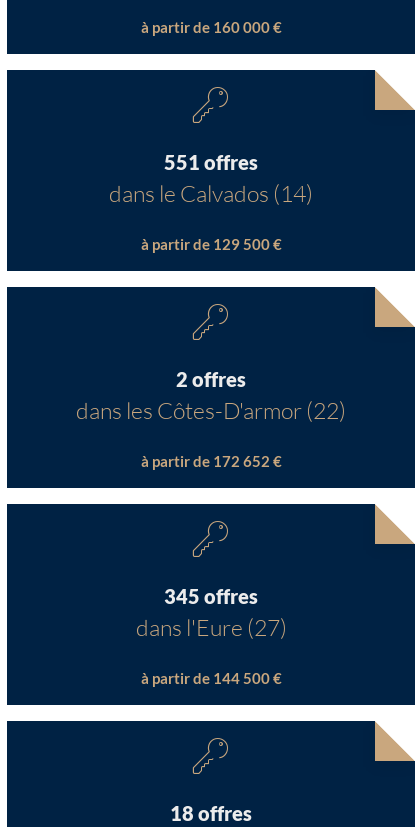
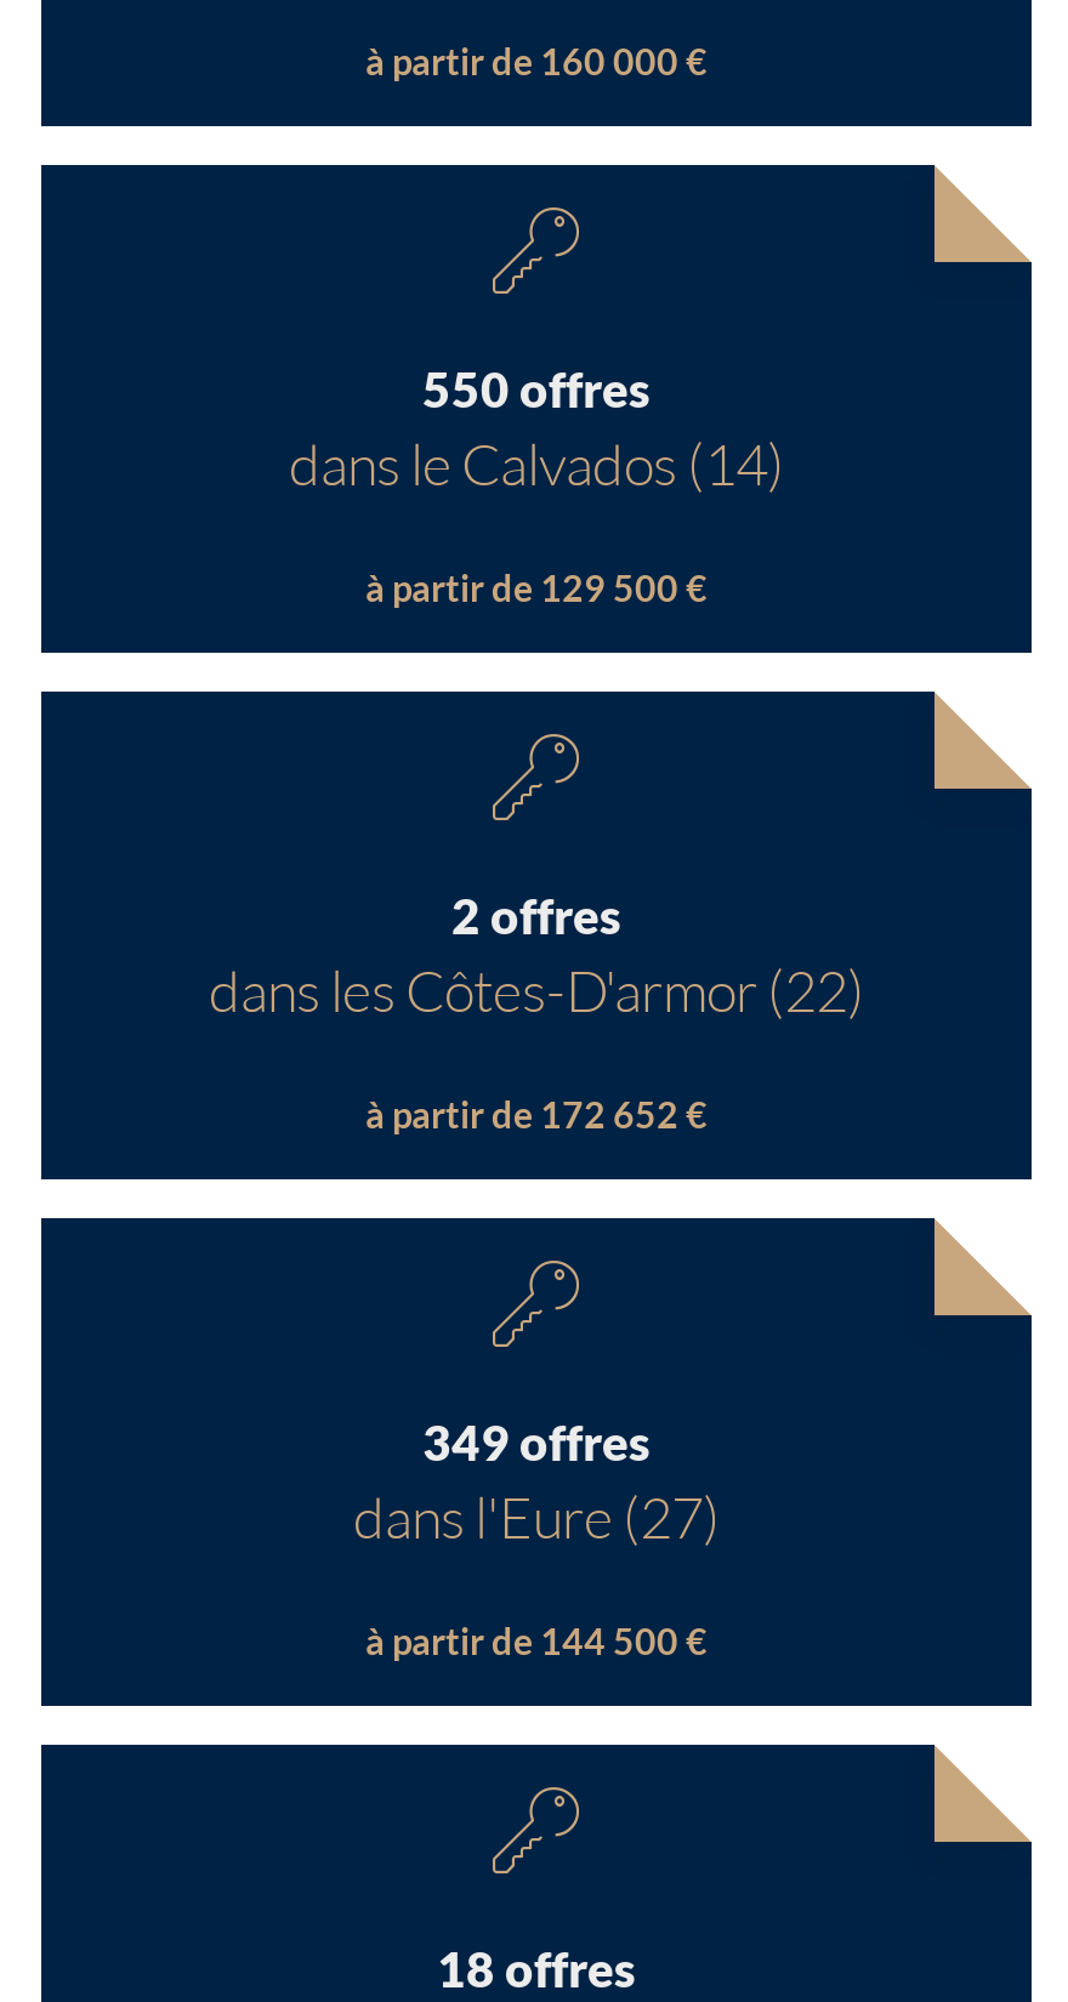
[164,149,258,173] 551 offres -> [422,358,651,416] 550 offres
[164,583,258,607] 345 offres -> [422,1411,651,1469] 349 offres

